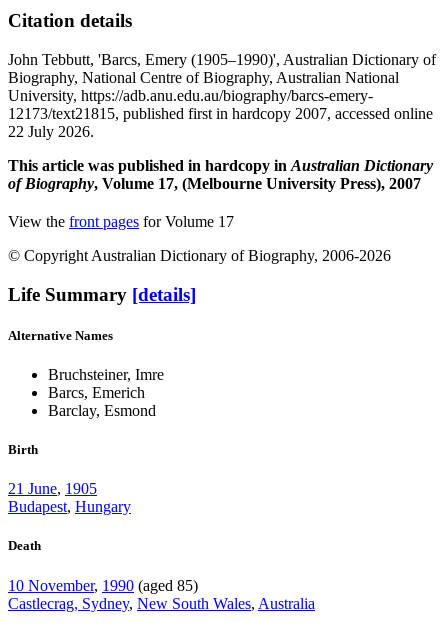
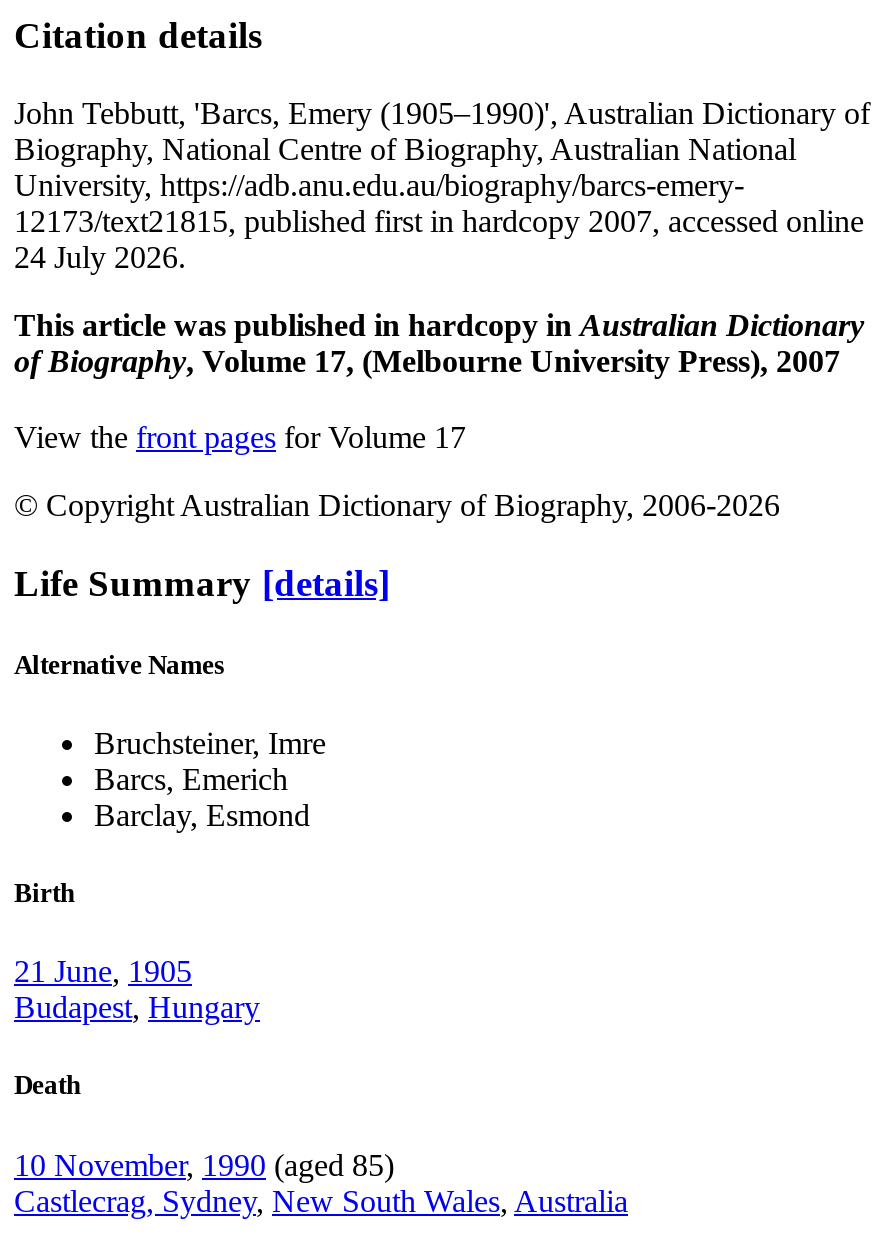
[8,123,94,140] 22 July 2026. -> [14,240,186,274] 24 July 2026.

